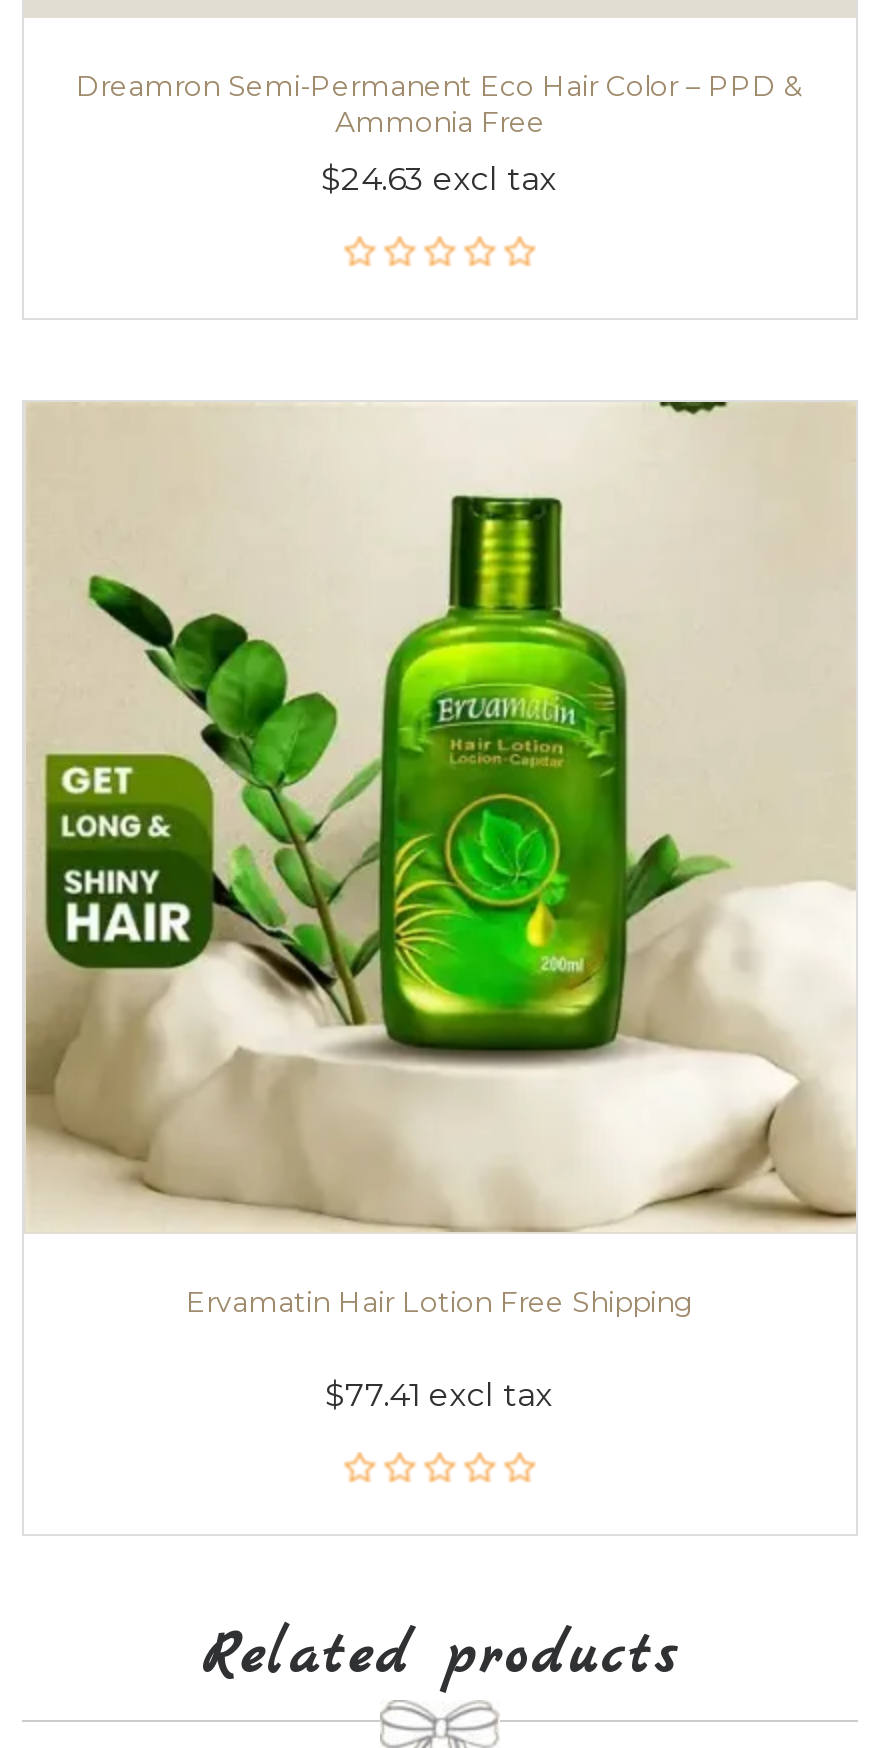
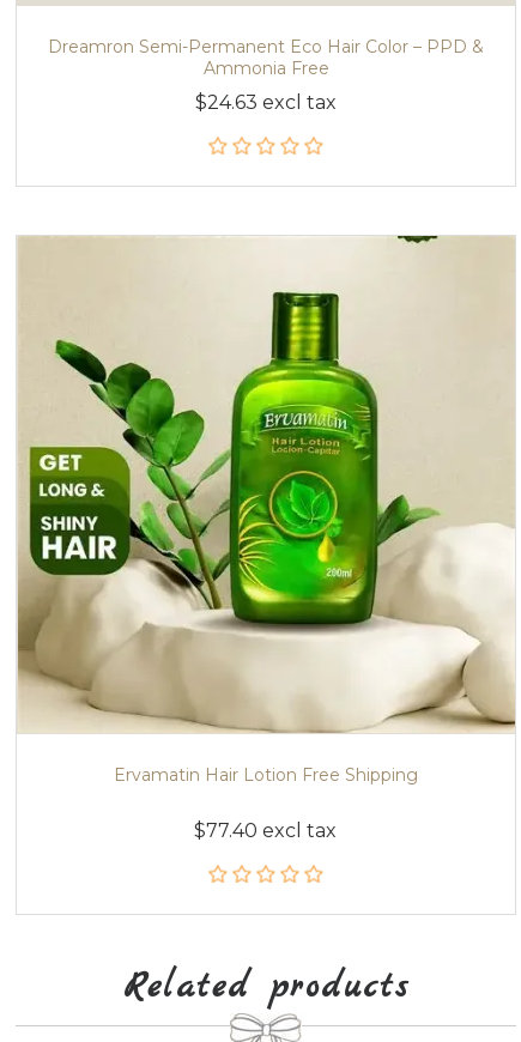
[325,1375,553,1413] $77.41 excl tax -> [194,819,337,842] $77.40 excl tax

